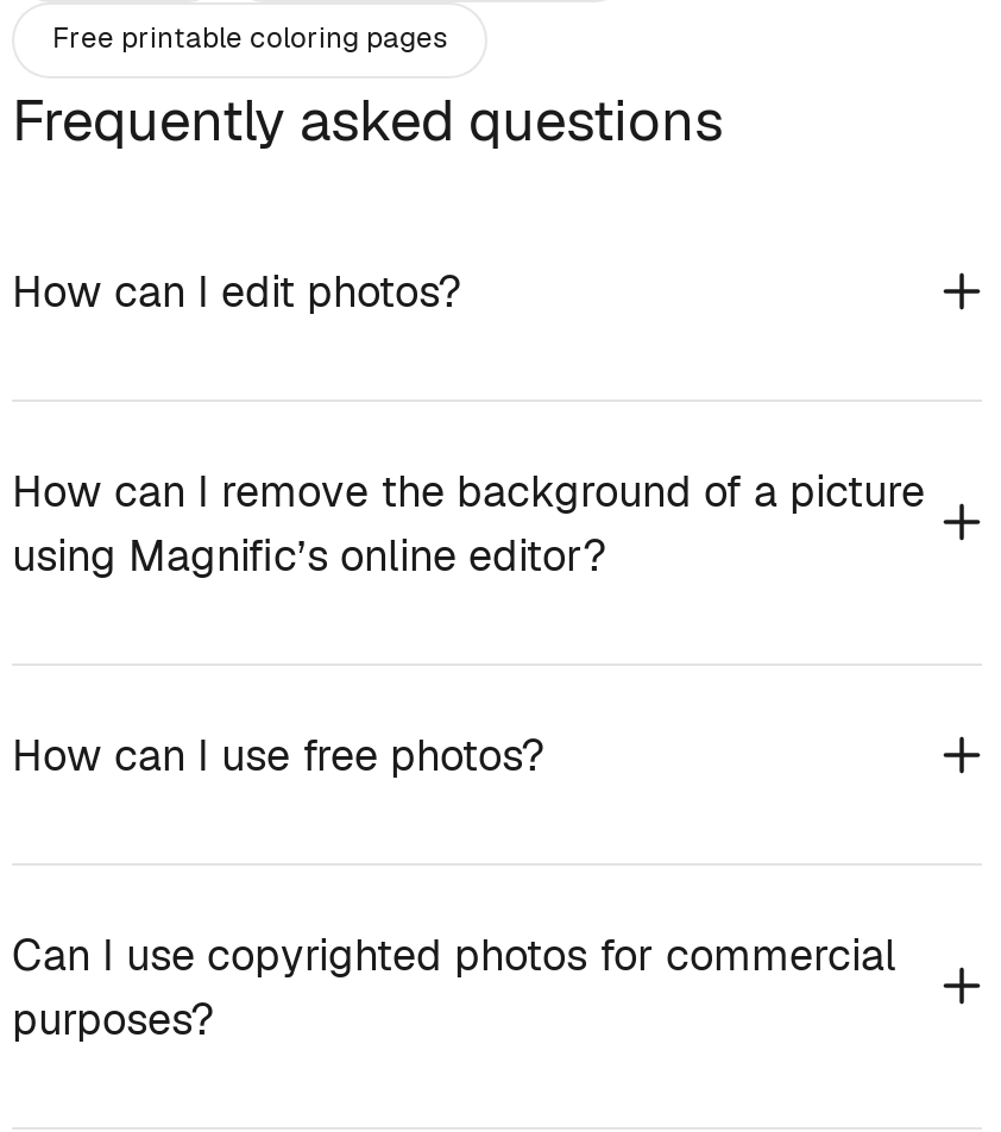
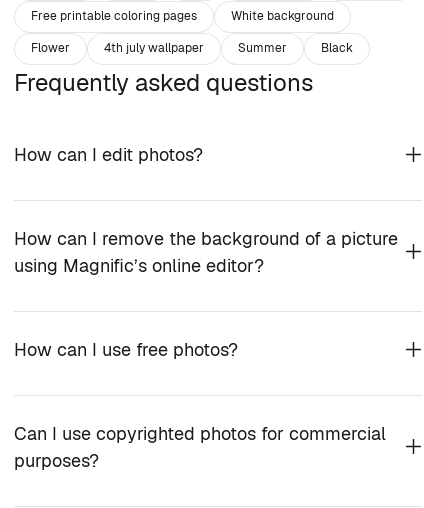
none -> [31,8,353,56] White background | Flower | 4th july wallpaper | Summer | Black

